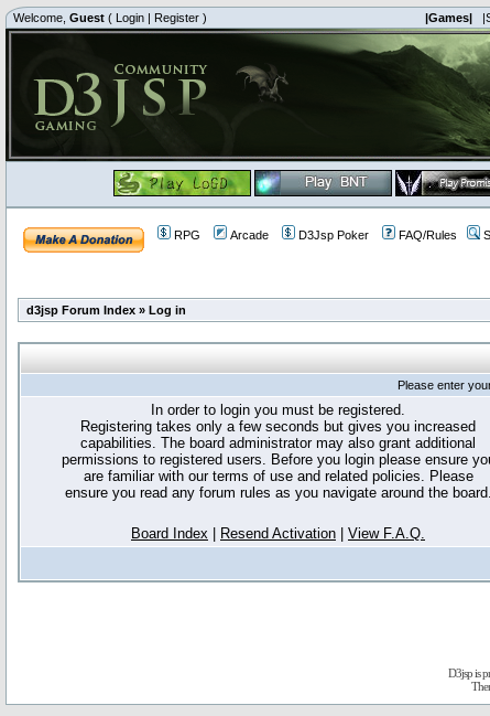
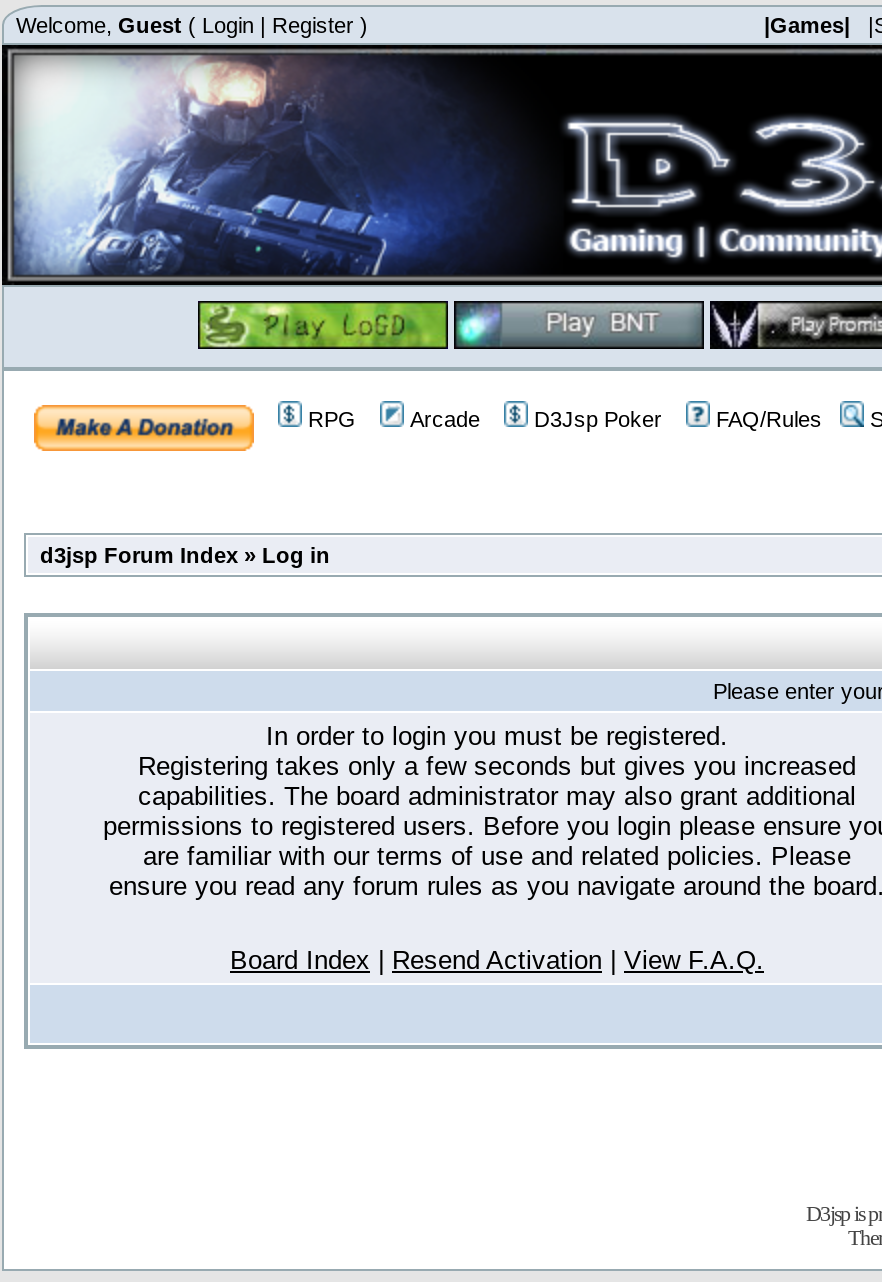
[11,28,487,157] [image] -> [14,43,876,275] [image]

